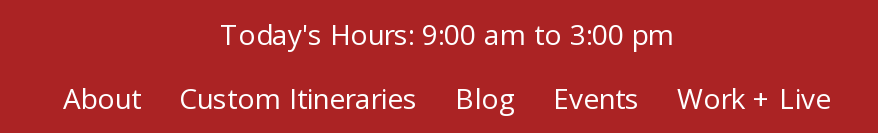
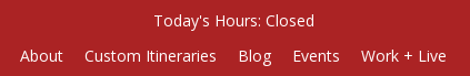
[220,15,674,53] Today's Hours: 9:00 am to 3:00 pm -> [153,10,314,31] Today's Hours: Closed

